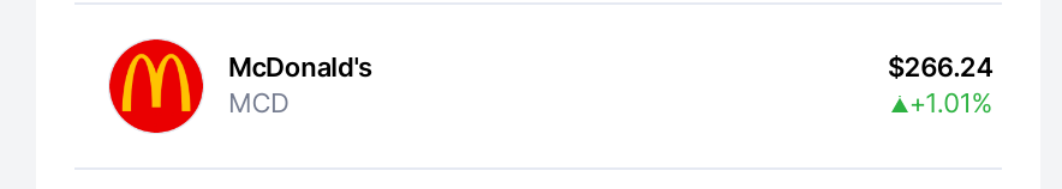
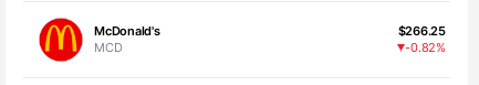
[888,51,992,84] $266.24 -> [398,24,446,39] $266.25
[909,87,992,120] +1.01% -> [405,40,446,56] -0.82%

